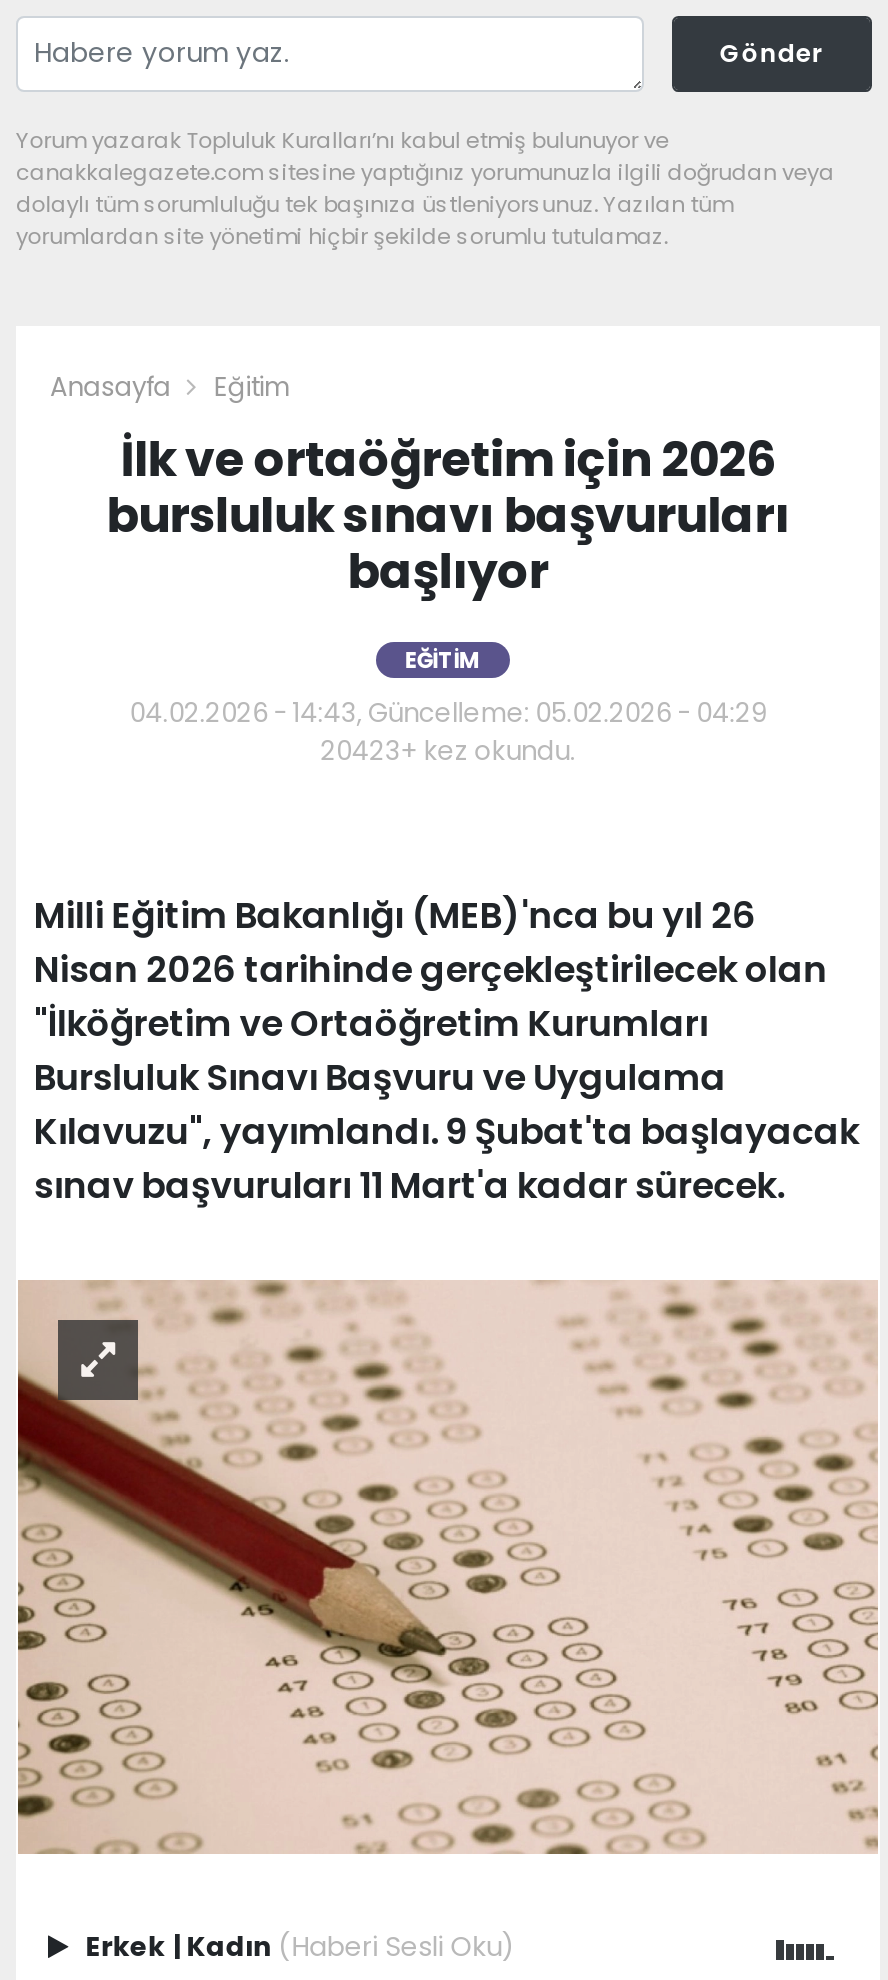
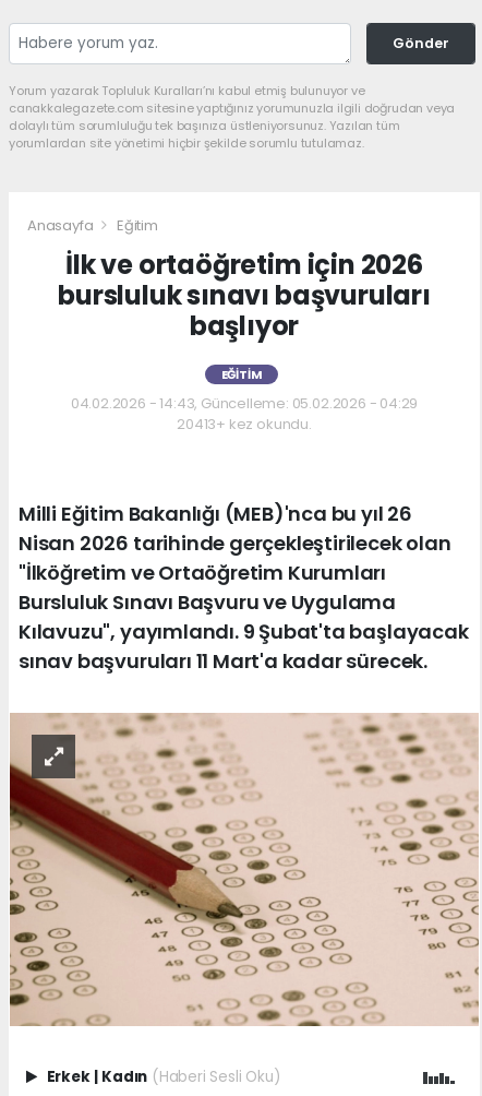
[320,733,576,771] 20423+ kez okundu. -> [177,414,312,435] 20413+ kez okundu.

